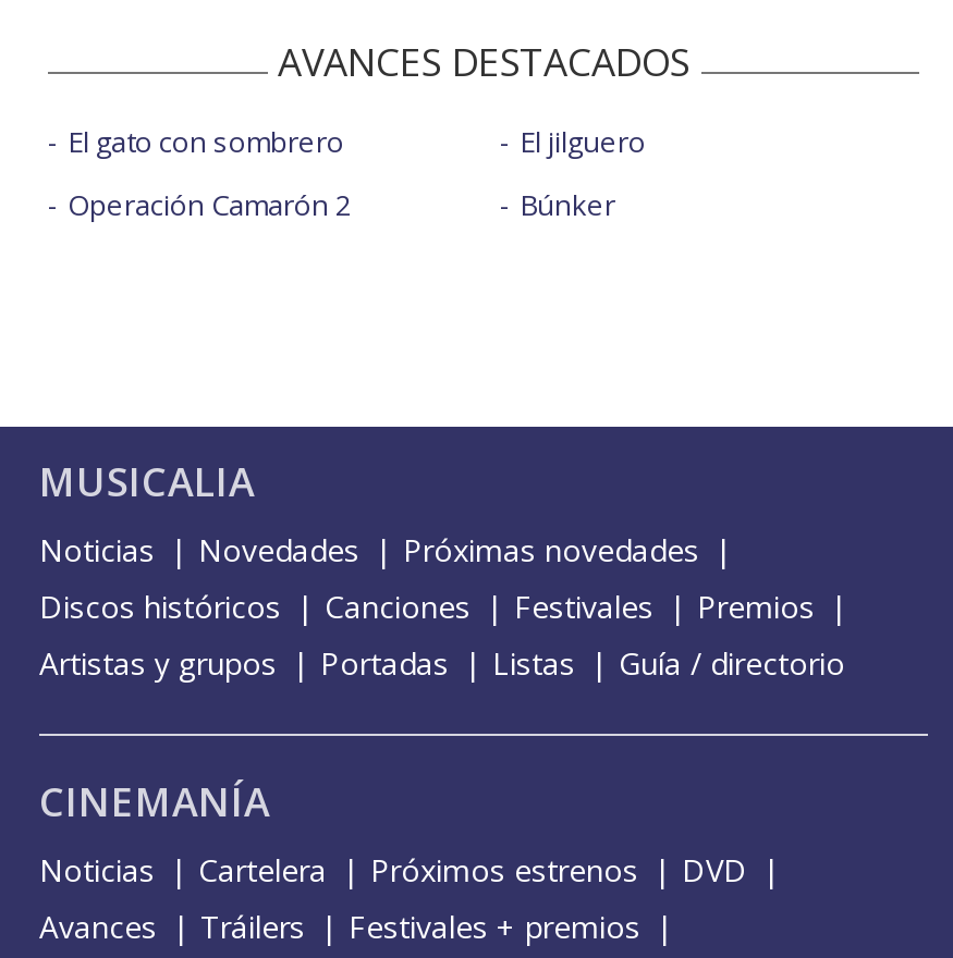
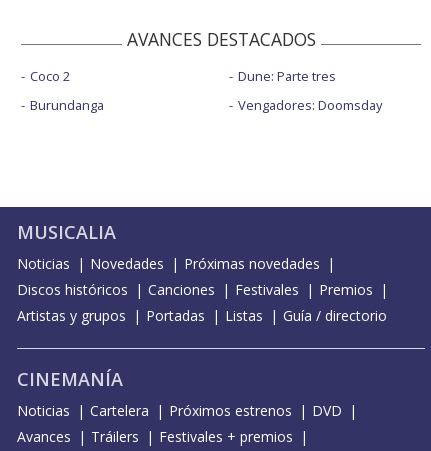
[68,121,344,161] El gato con sombrero -> [30,67,70,85] Coco 2
[520,121,646,161] El jilguero -> [237,67,335,85] Dune: Parte tres
[68,185,351,224] Operación Camarón 2 -> [30,96,104,114] Burundanga
[520,185,615,224] Búnker -> [237,96,381,114] Vengadores: Doomsday

